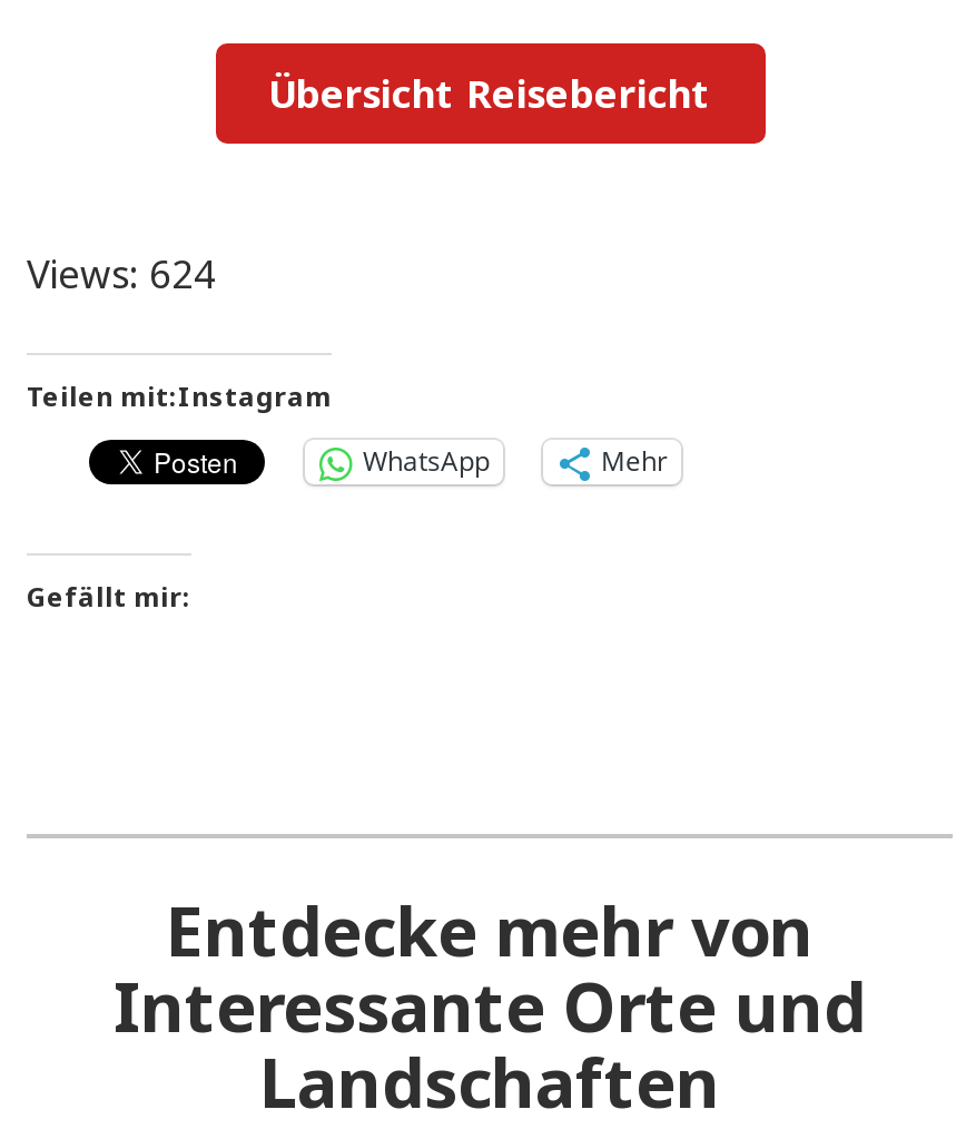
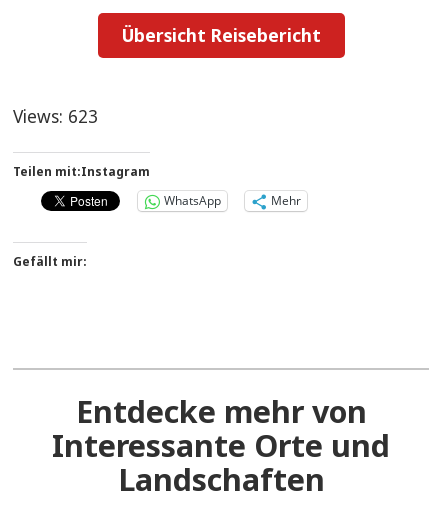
[27,247,216,300] Views: 624 -> [13,104,98,128] Views: 623

